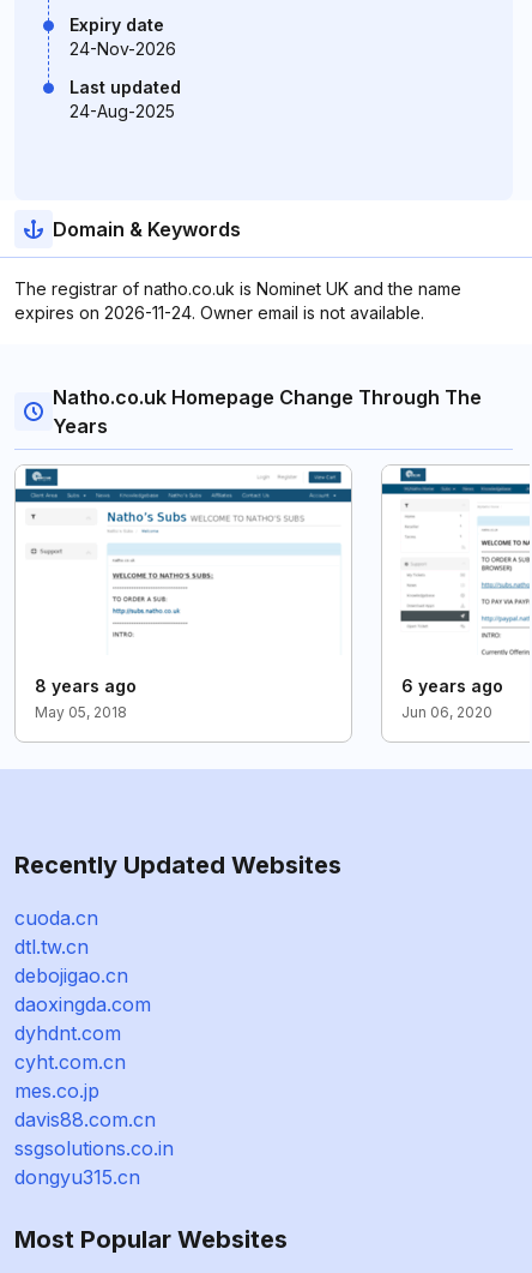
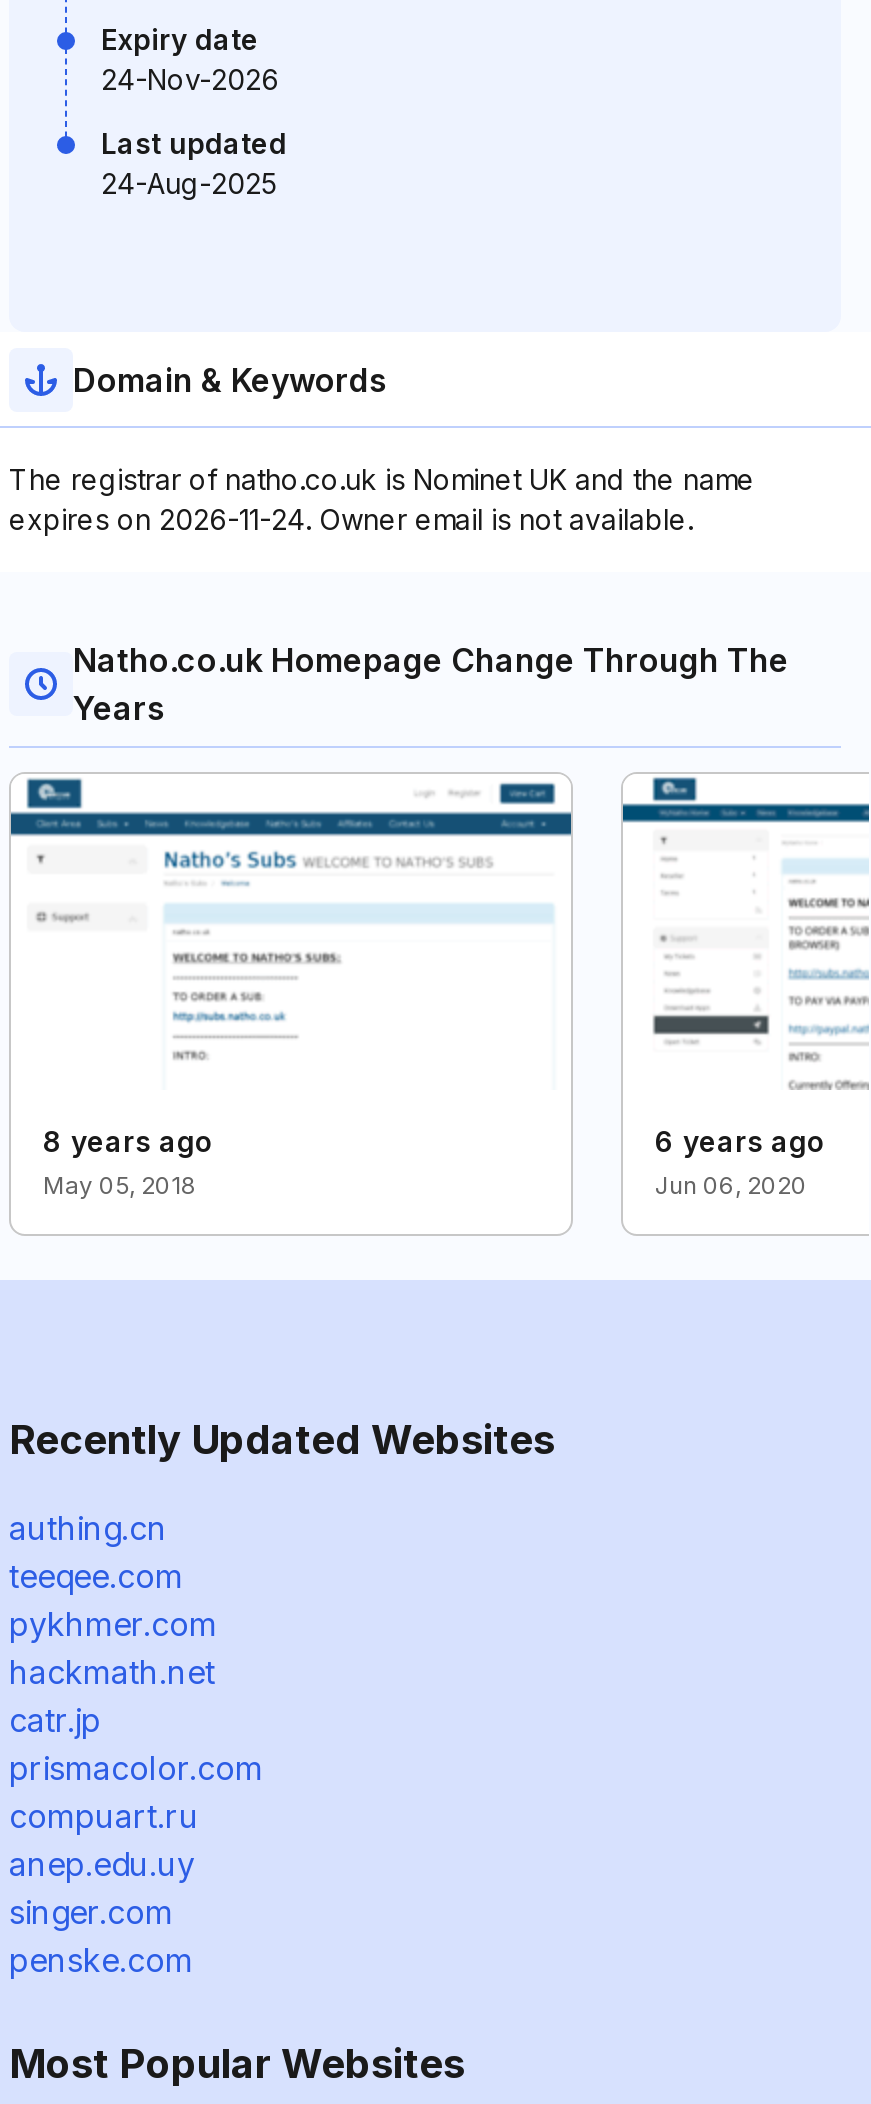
[14,906,174,1189] cuoda.cn | dtl.tw.cn | debojigao.cn | daoxingda.com | dyhdnt.com | cyht.com.cn | mes.co.jp | davis88.com.cn | ssgsolutions.co.in | dongyu315.cn -> [9,1508,263,1980] authing.cn | teeqee.com | pykhmer.com | hackmath.net | catr.jp | prismacolor.com | compuart.ru | anep.edu.uy | singer.com | penske.com

